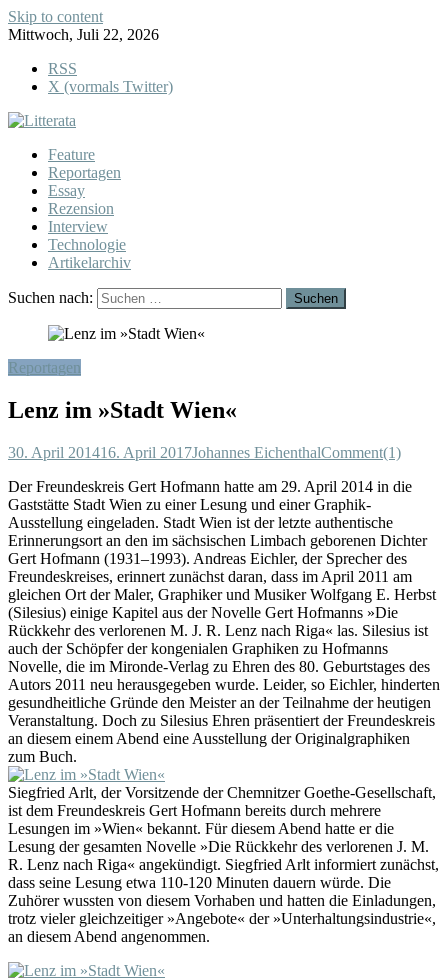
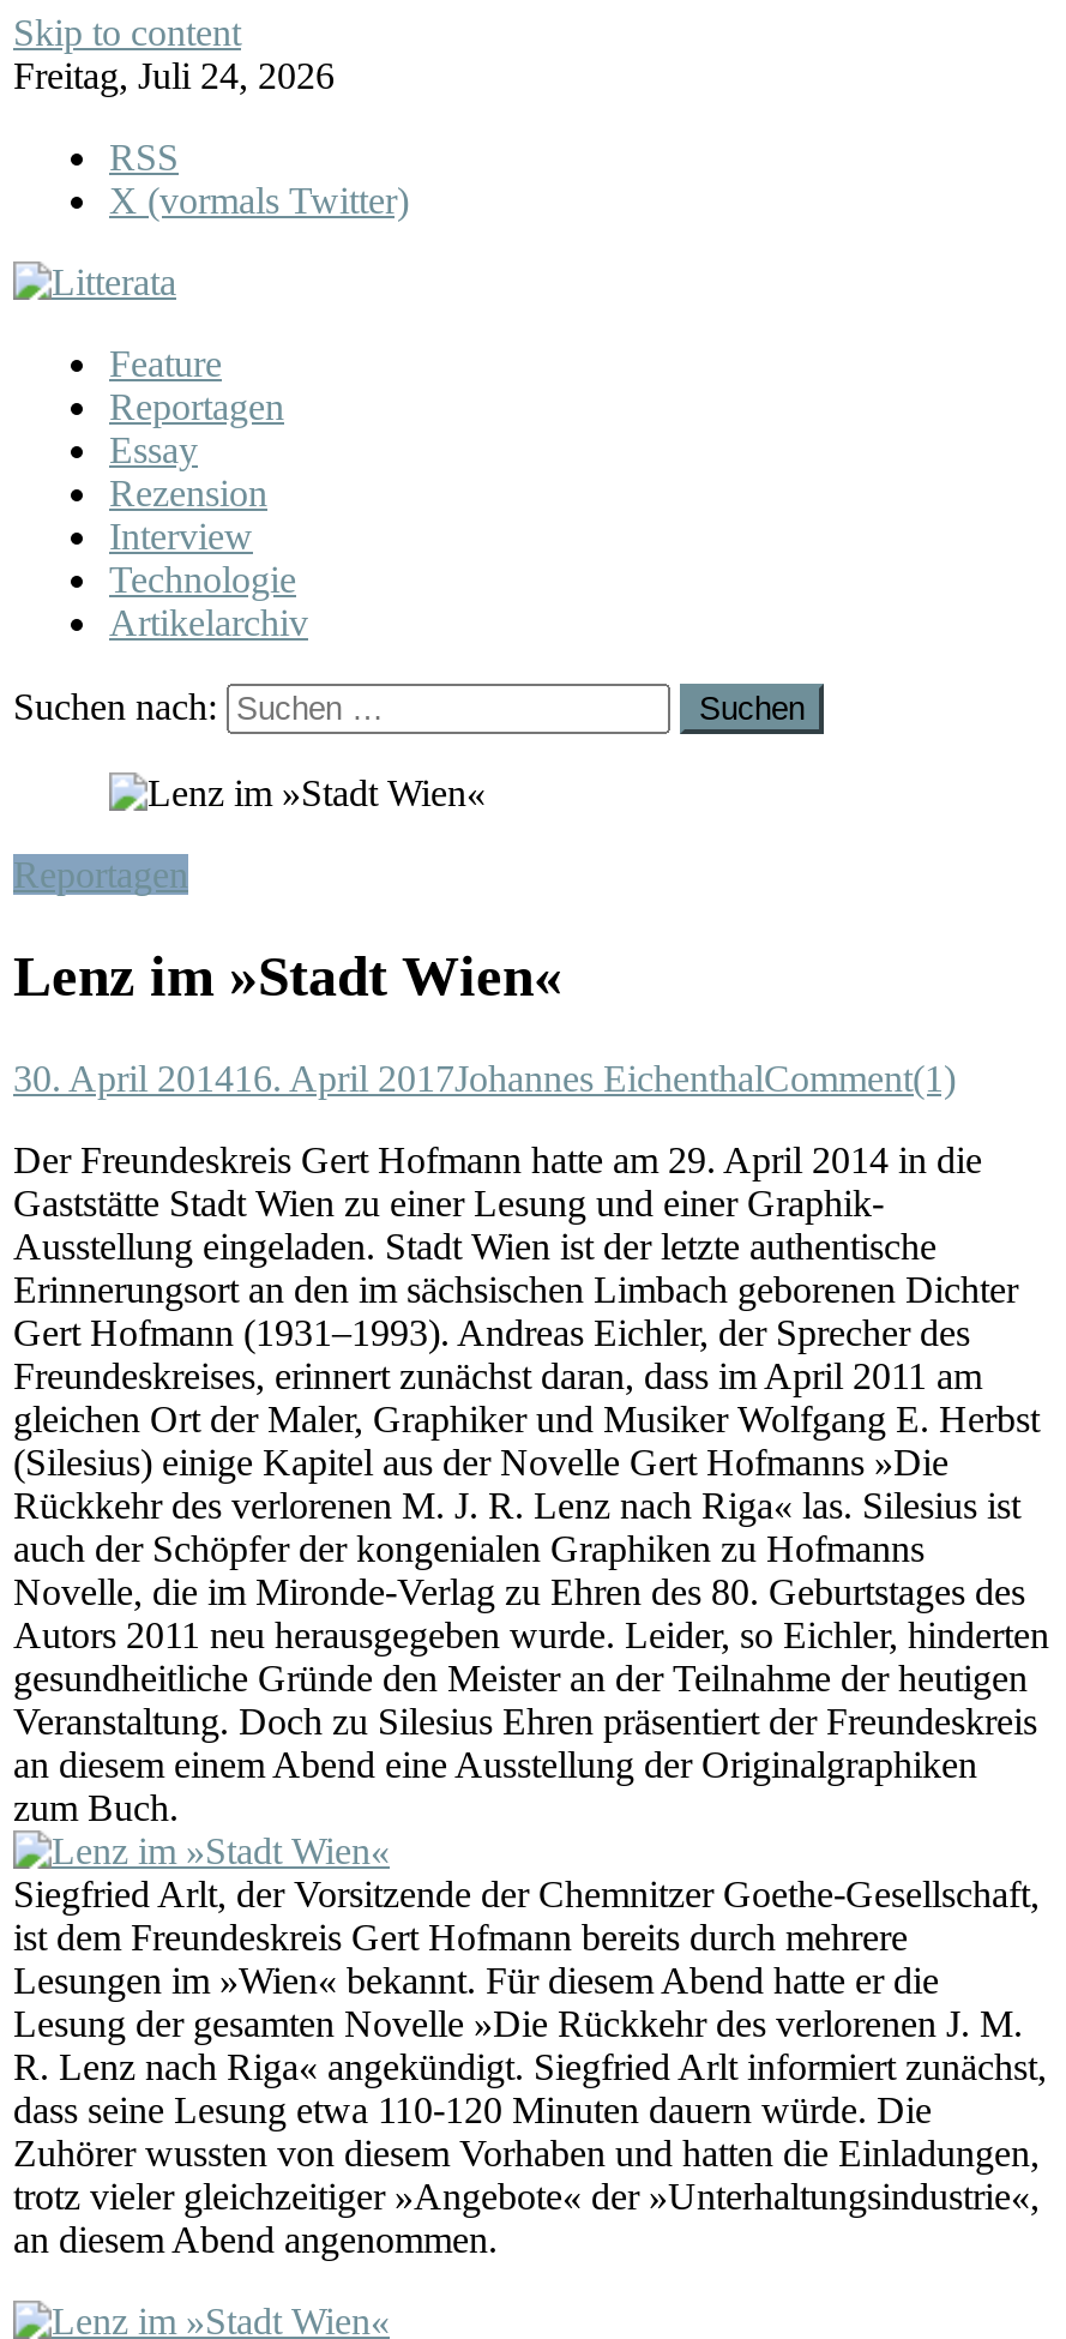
[8,26,159,43] Mittwoch, Juli 22, 2026 -> [13,55,335,96] Freitag, Juli 24, 2026

